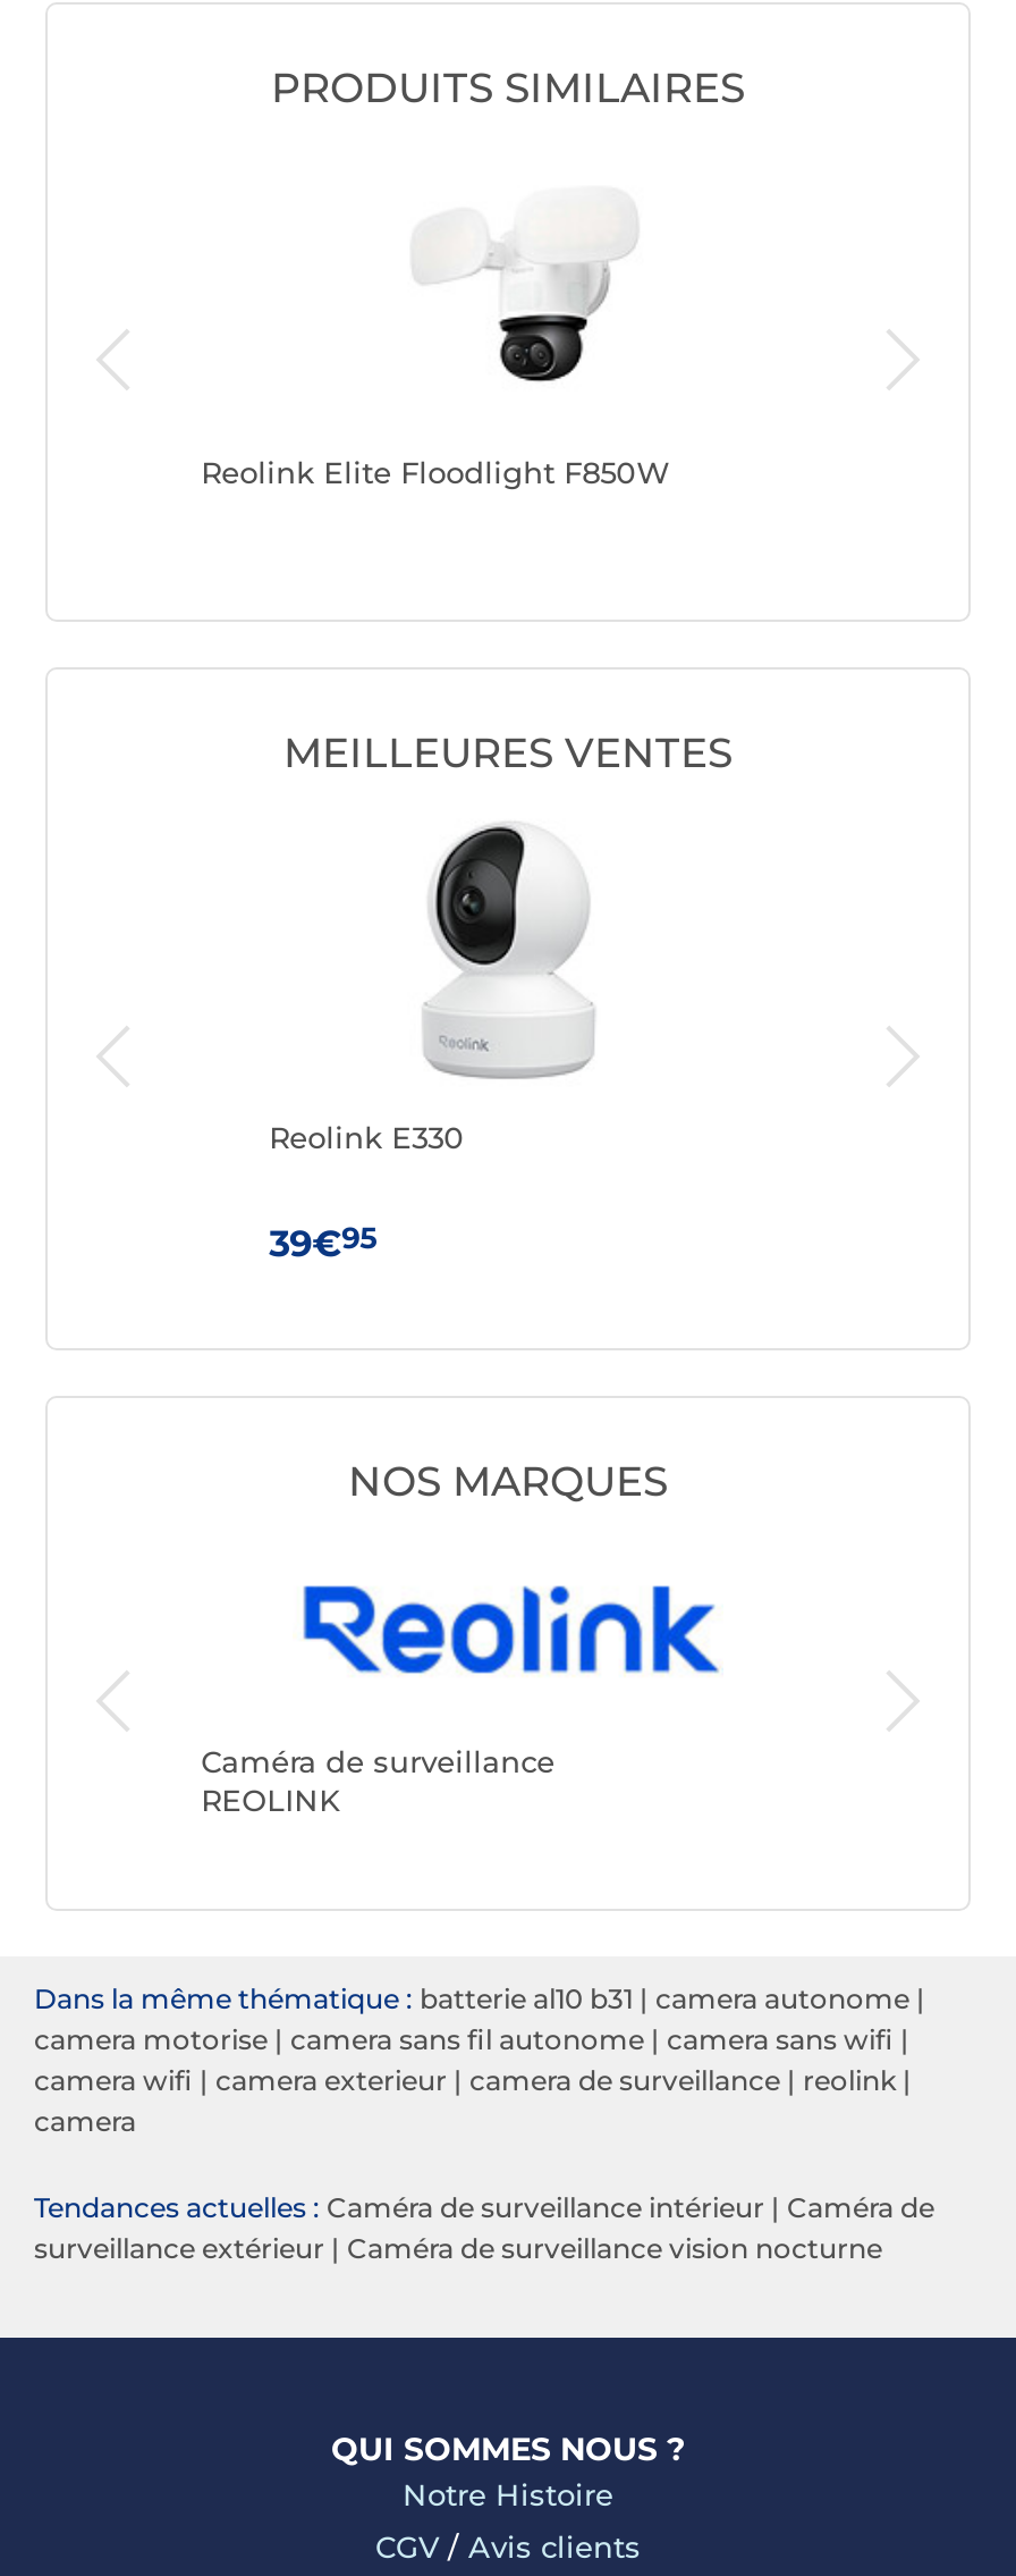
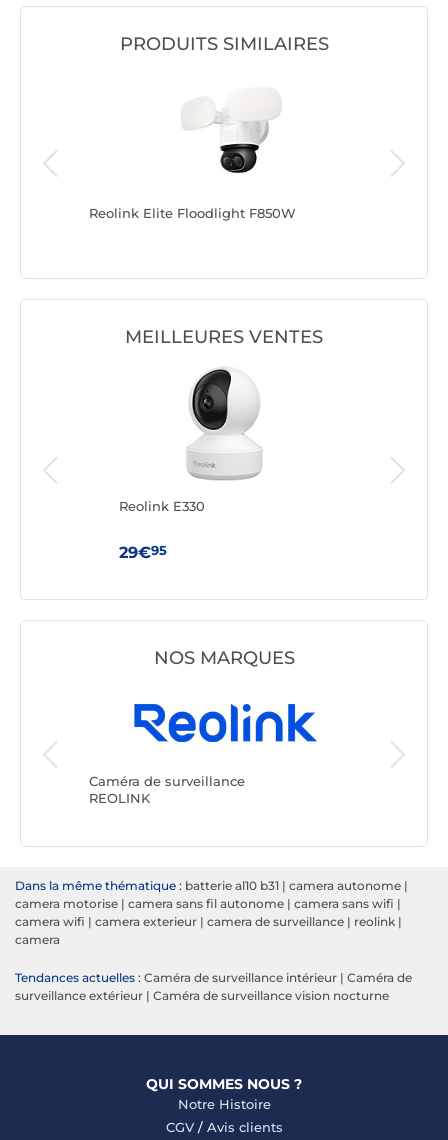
[269,1219,378,1265] 39€95 -> [119,542,167,562] 29€95

